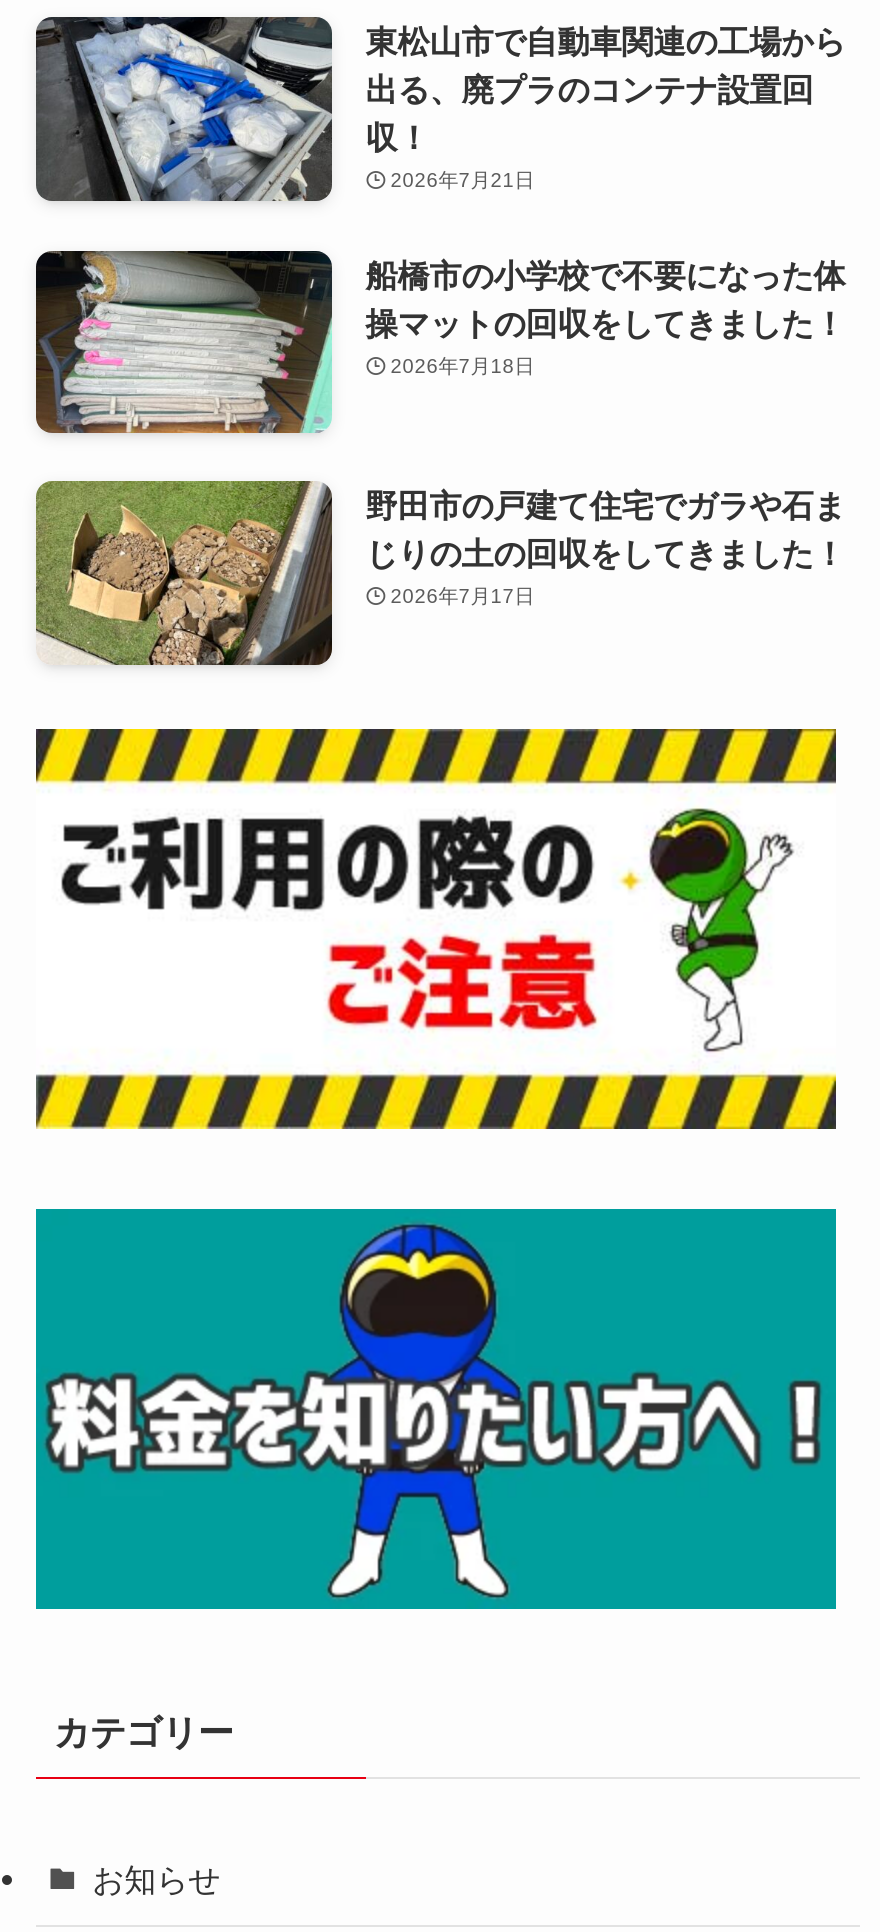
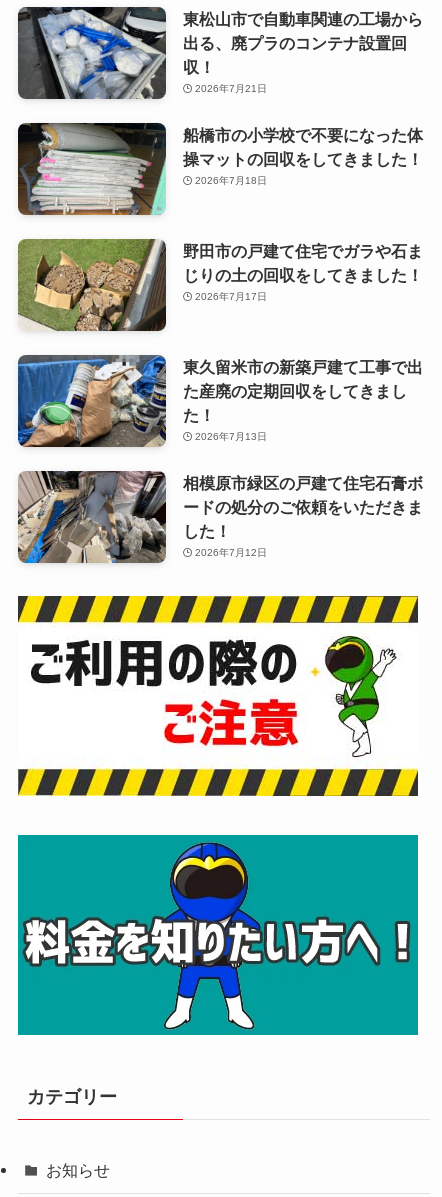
none -> [17,355,423,558] [image] | 東久留米市の新築戸建て工事で出 | た産廃の定期回収をしてきまし | た！ | 2026年7月13日 | 相模原市緑区の戸建て住宅石膏ボ | ードの処分のご依頼をいただきま | した！ | 2026年7月12日
none -> [18,470,166,564] [image]

